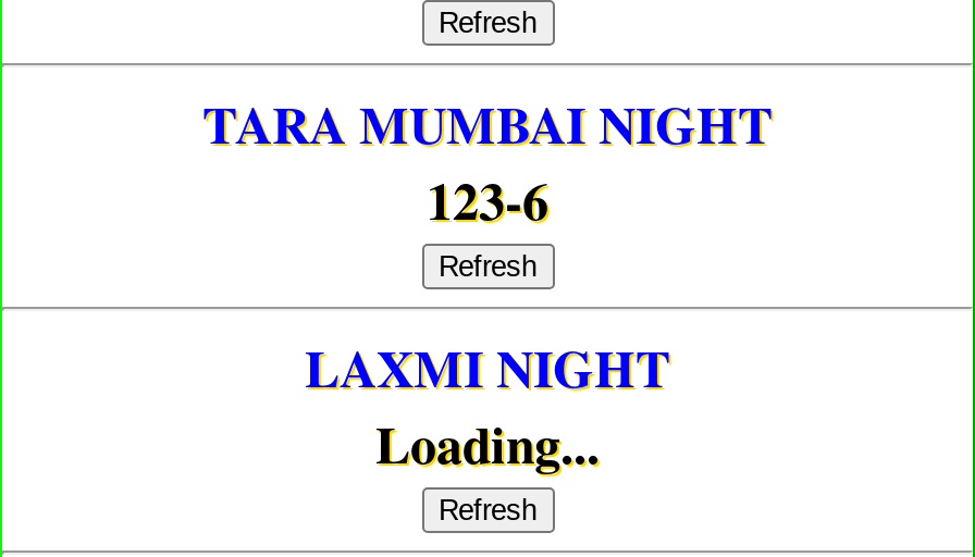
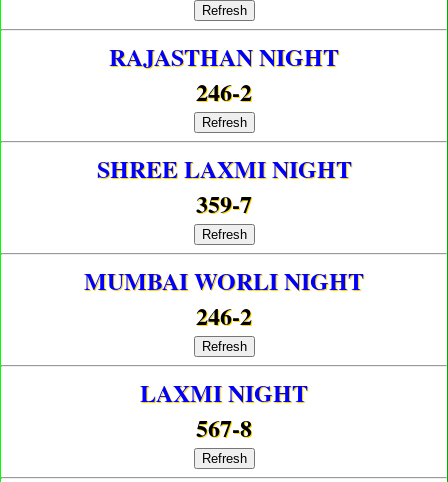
[202,85,773,237] TARA MUMBAI NIGHT | 123-6 -> [84,39,364,333] RAJASTHAN NIGHT | 246-2 | Refresh | SHREE LAXMI NIGHT | 359-7 | Refresh | MUMBAI WORLI NIGHT | 246-2
[375,405,600,481] Loading... -> [196,410,252,445] 567-8

